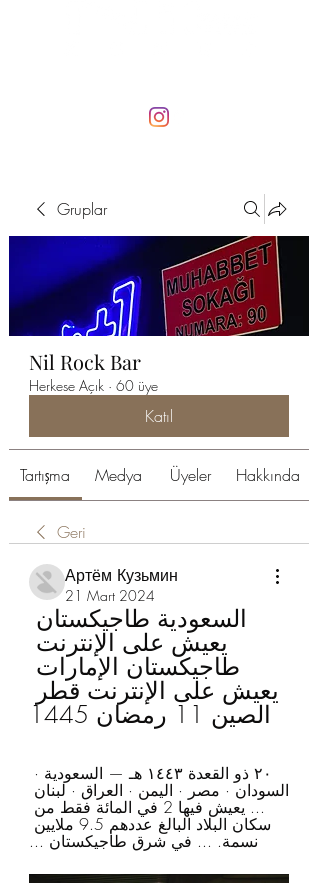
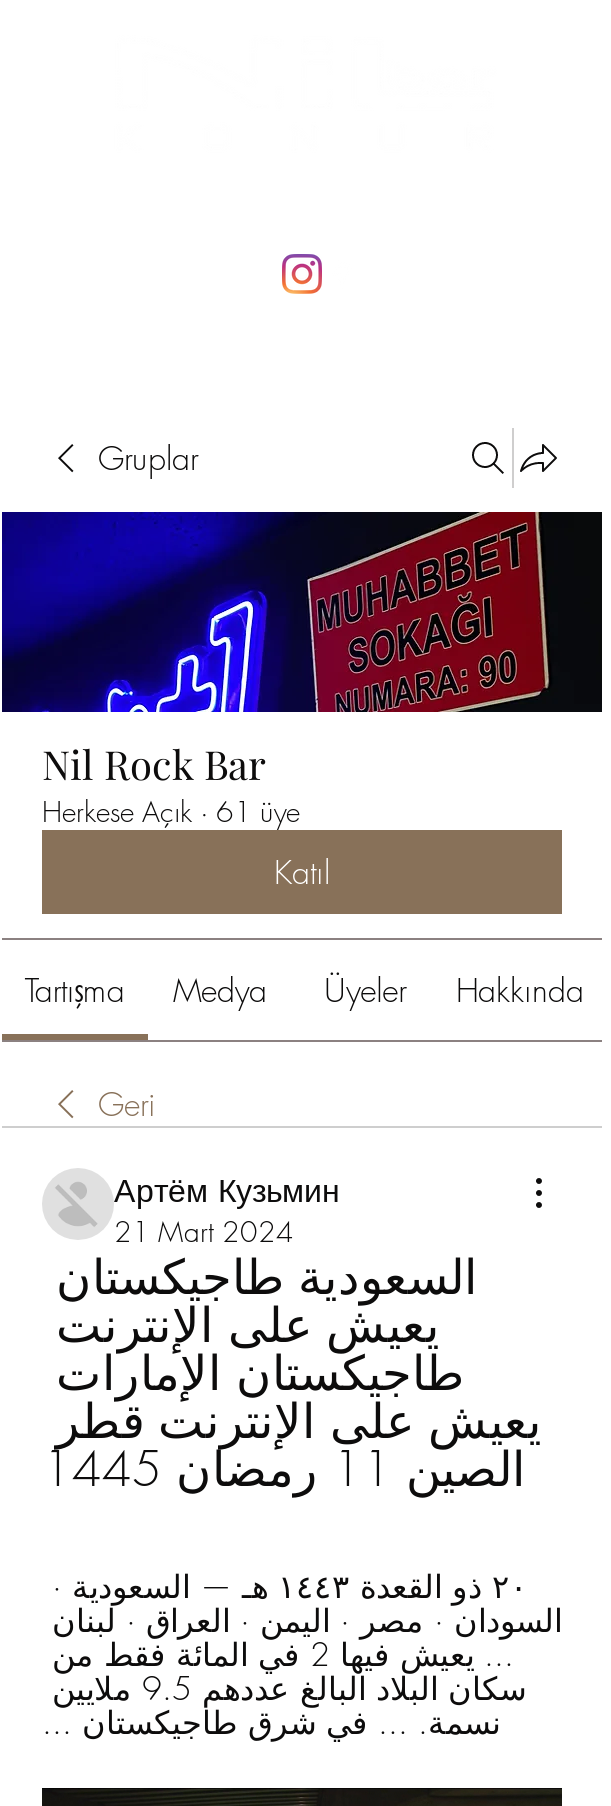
[29,376,158,395] Herkese Açık · 60 üye -> [42,792,300,830] Herkese Açık · 61 üye

